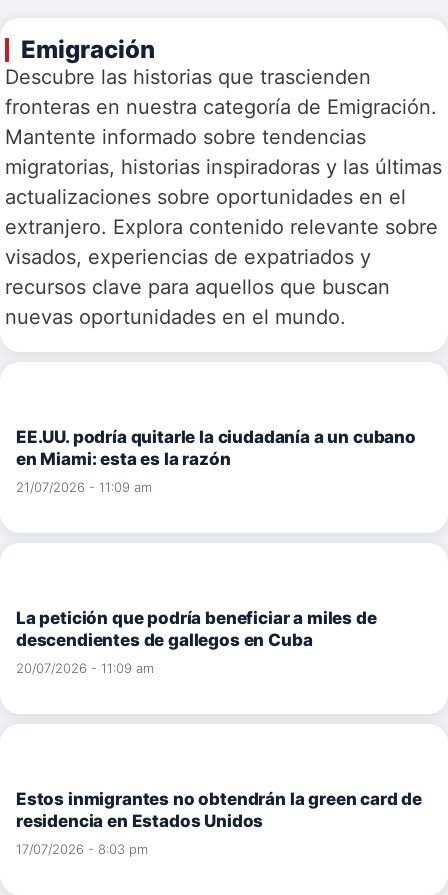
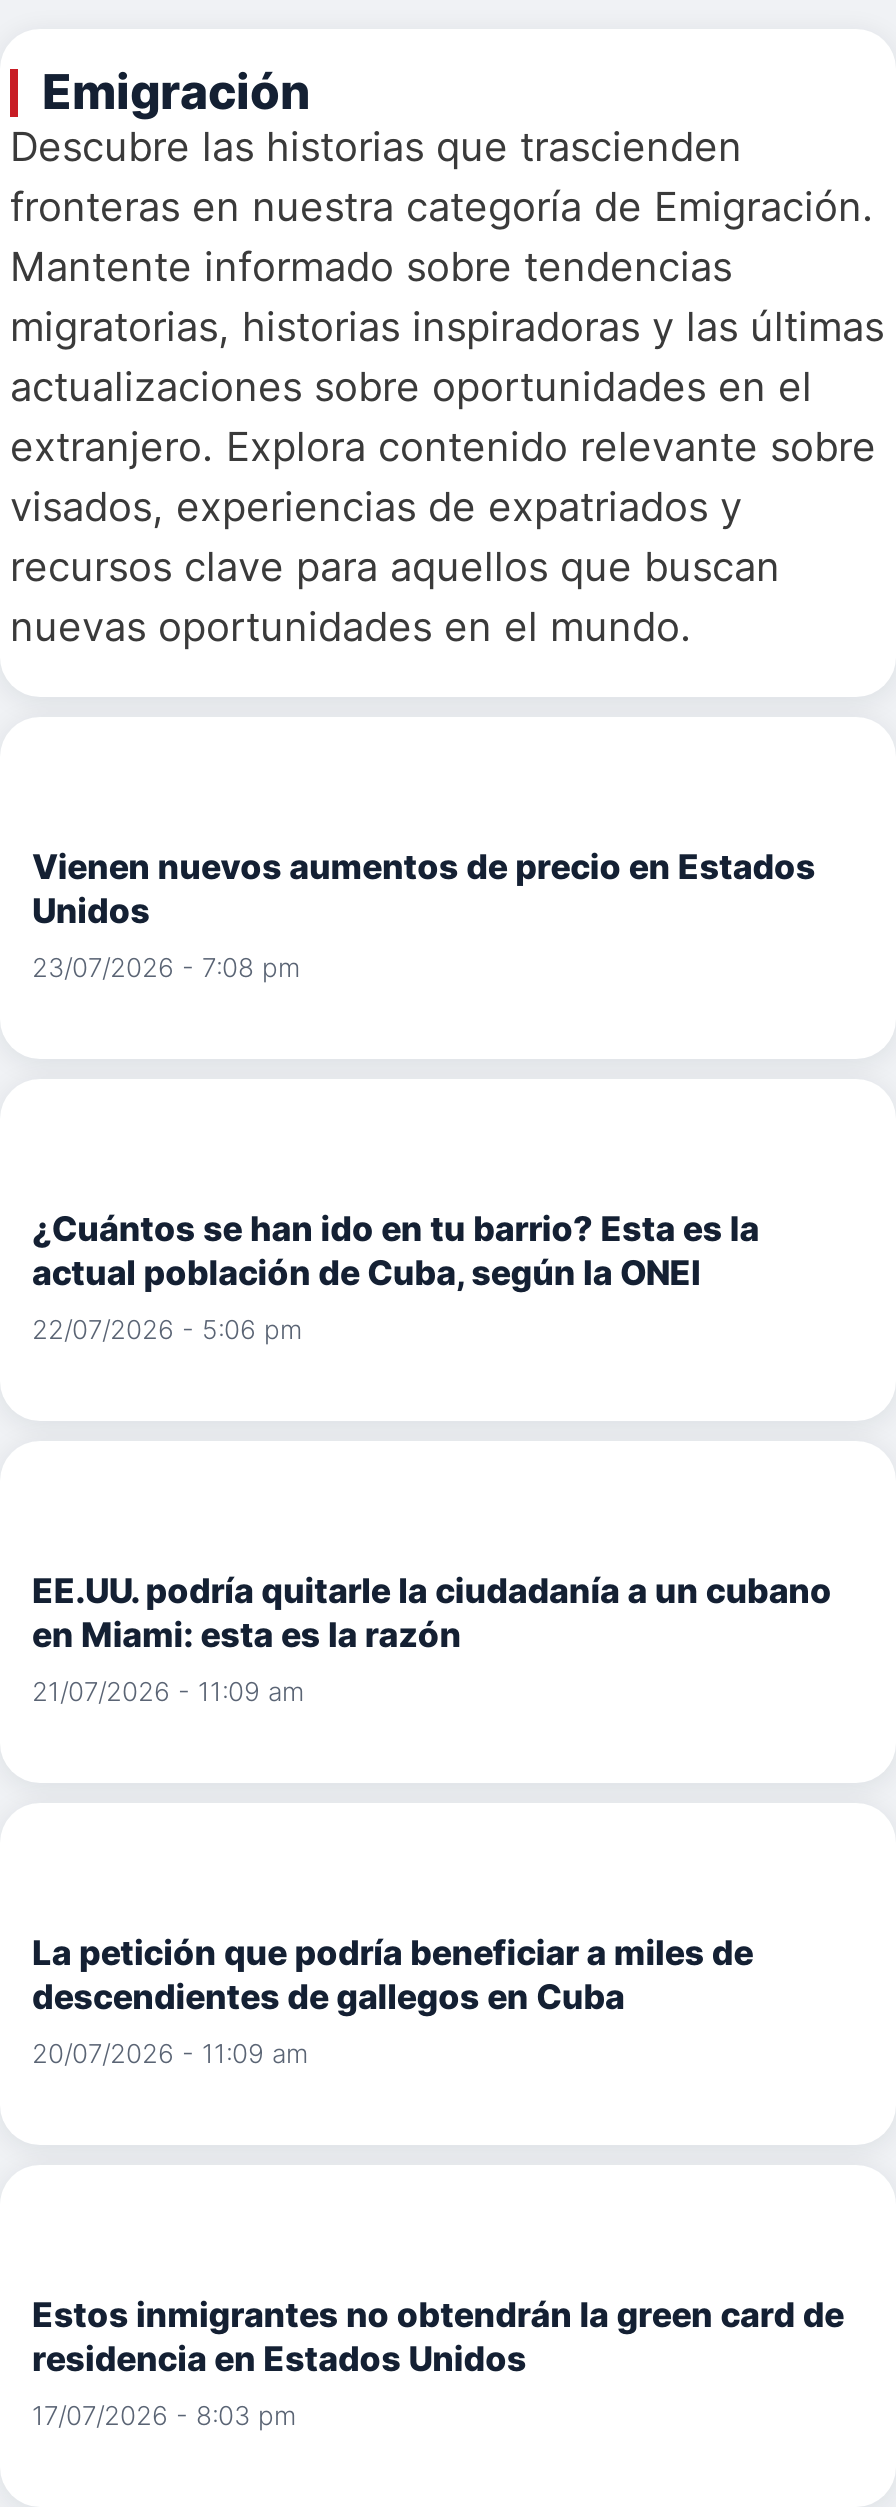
none -> [32,847,815,983] Vienen nuevos aumentos de precio en Estados | Unidos | 23/07/2026 - 7:08 pm
none -> [32,1209,759,1345] ¿Cuántos se han ido en tu barrio? Esta es la | actual población de Cuba, según la ONEI | 22/07/2026 - 5:06 pm

